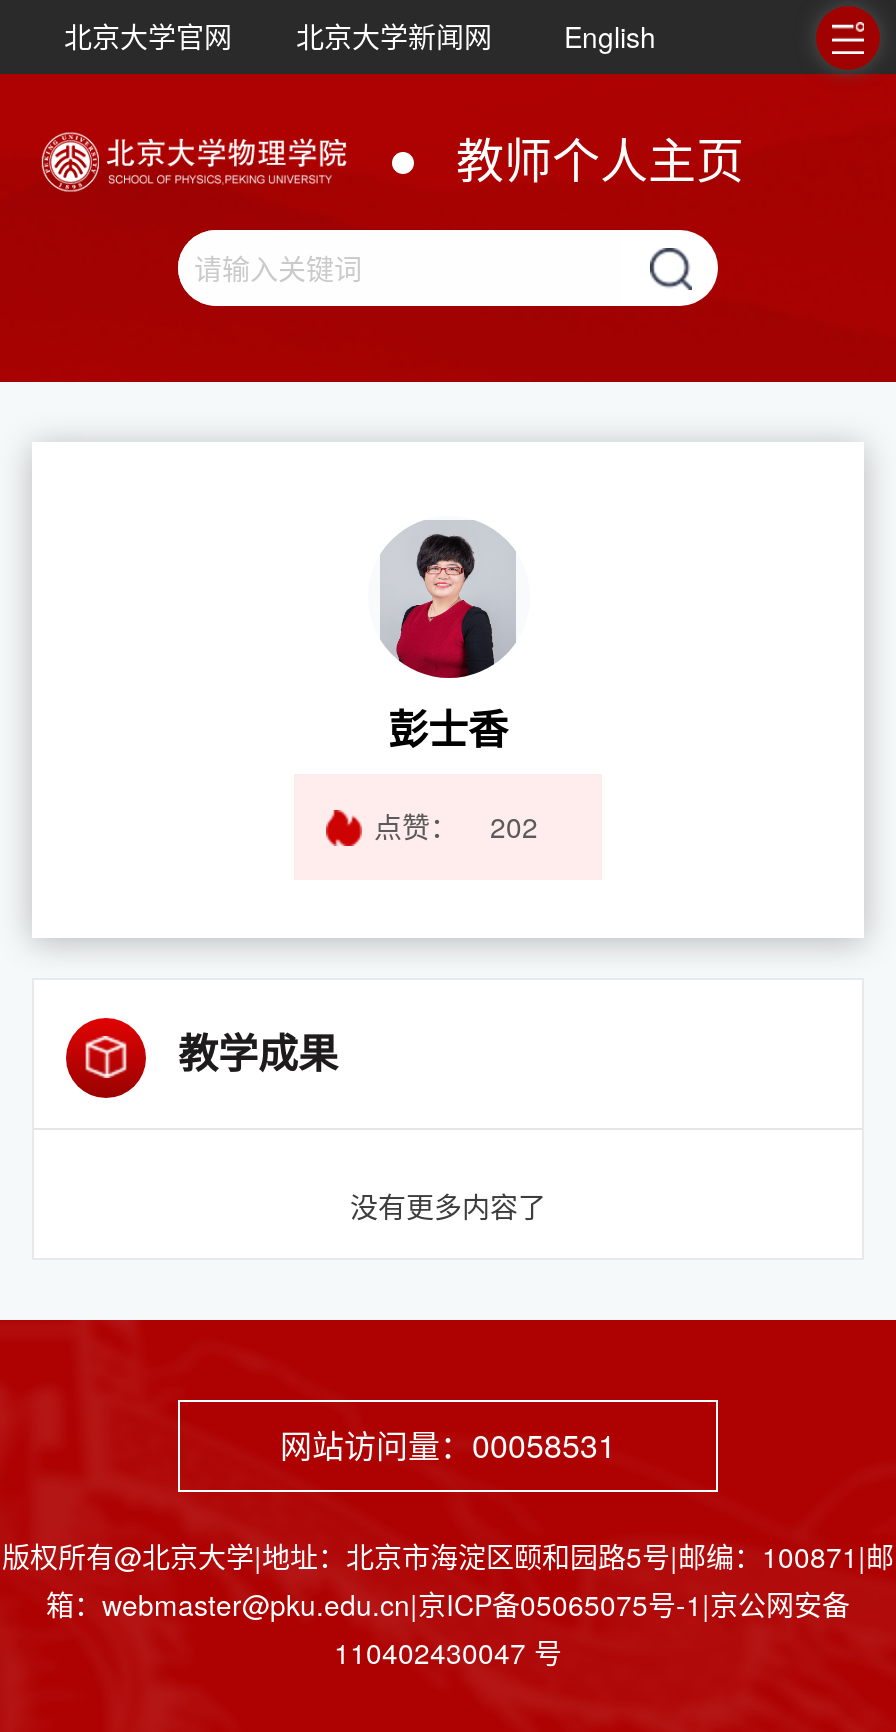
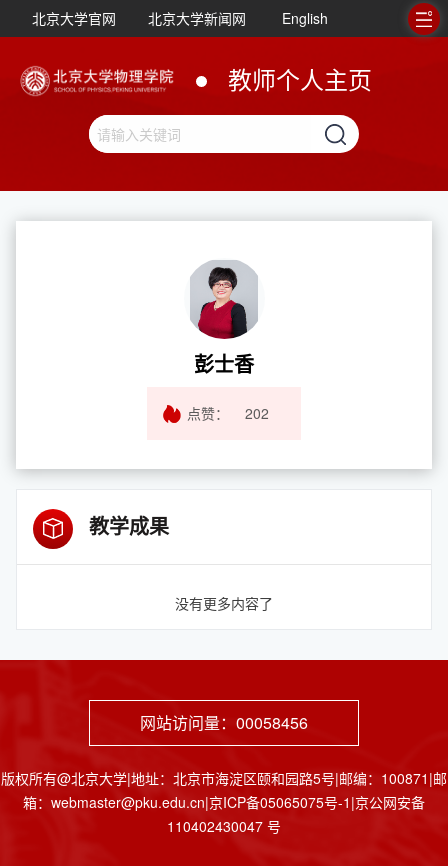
[280,1421,616,1467] 网站访问量：00058531 -> [140,711,308,734] 网站访问量：00058456

